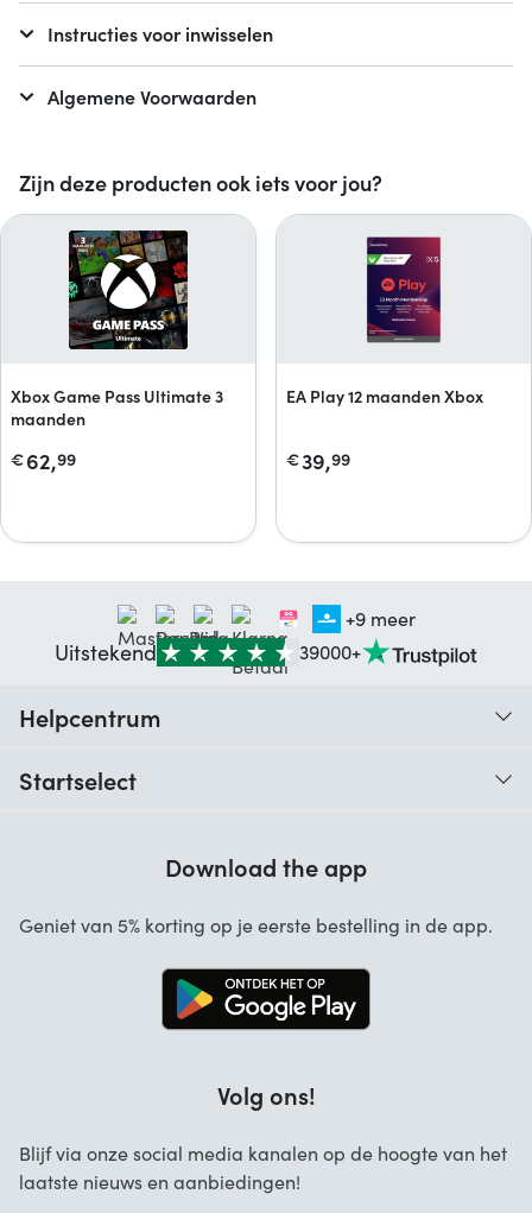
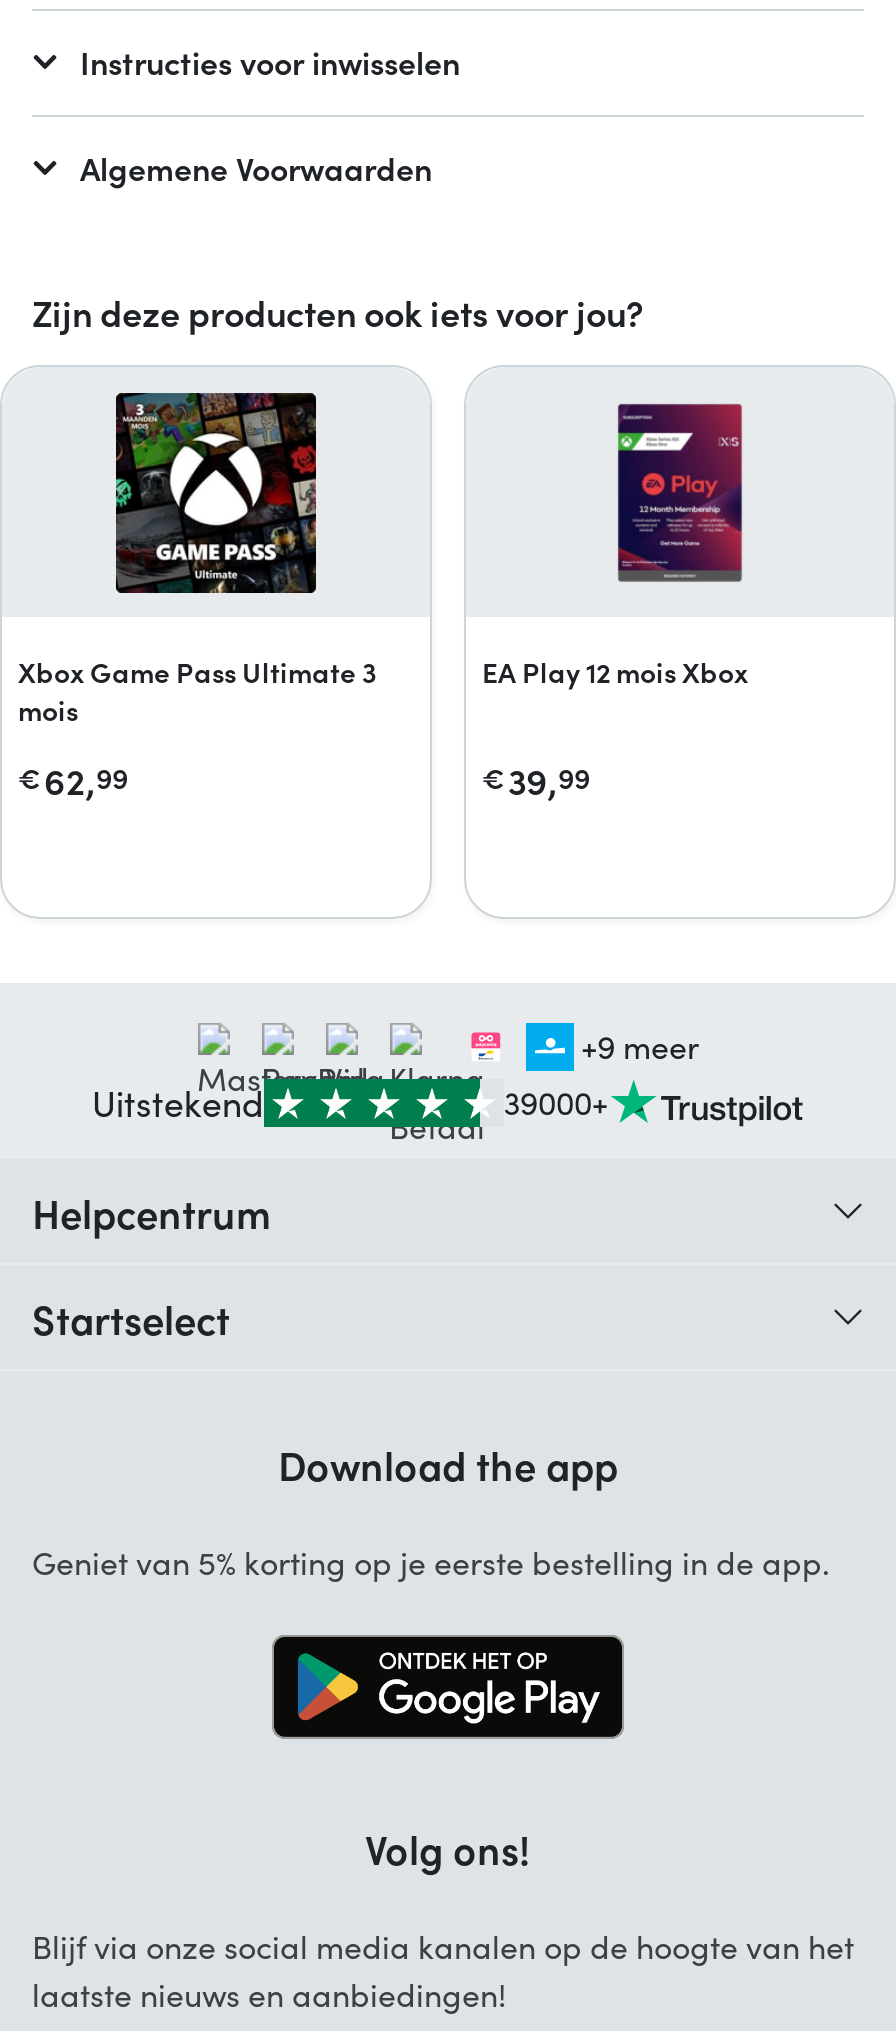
[286,384,483,408] EA Play 12 maanden Xbox -> [482,651,748,691] EA Play 12 mois Xbox
[11,406,85,430] maanden -> [18,689,78,729] mois

